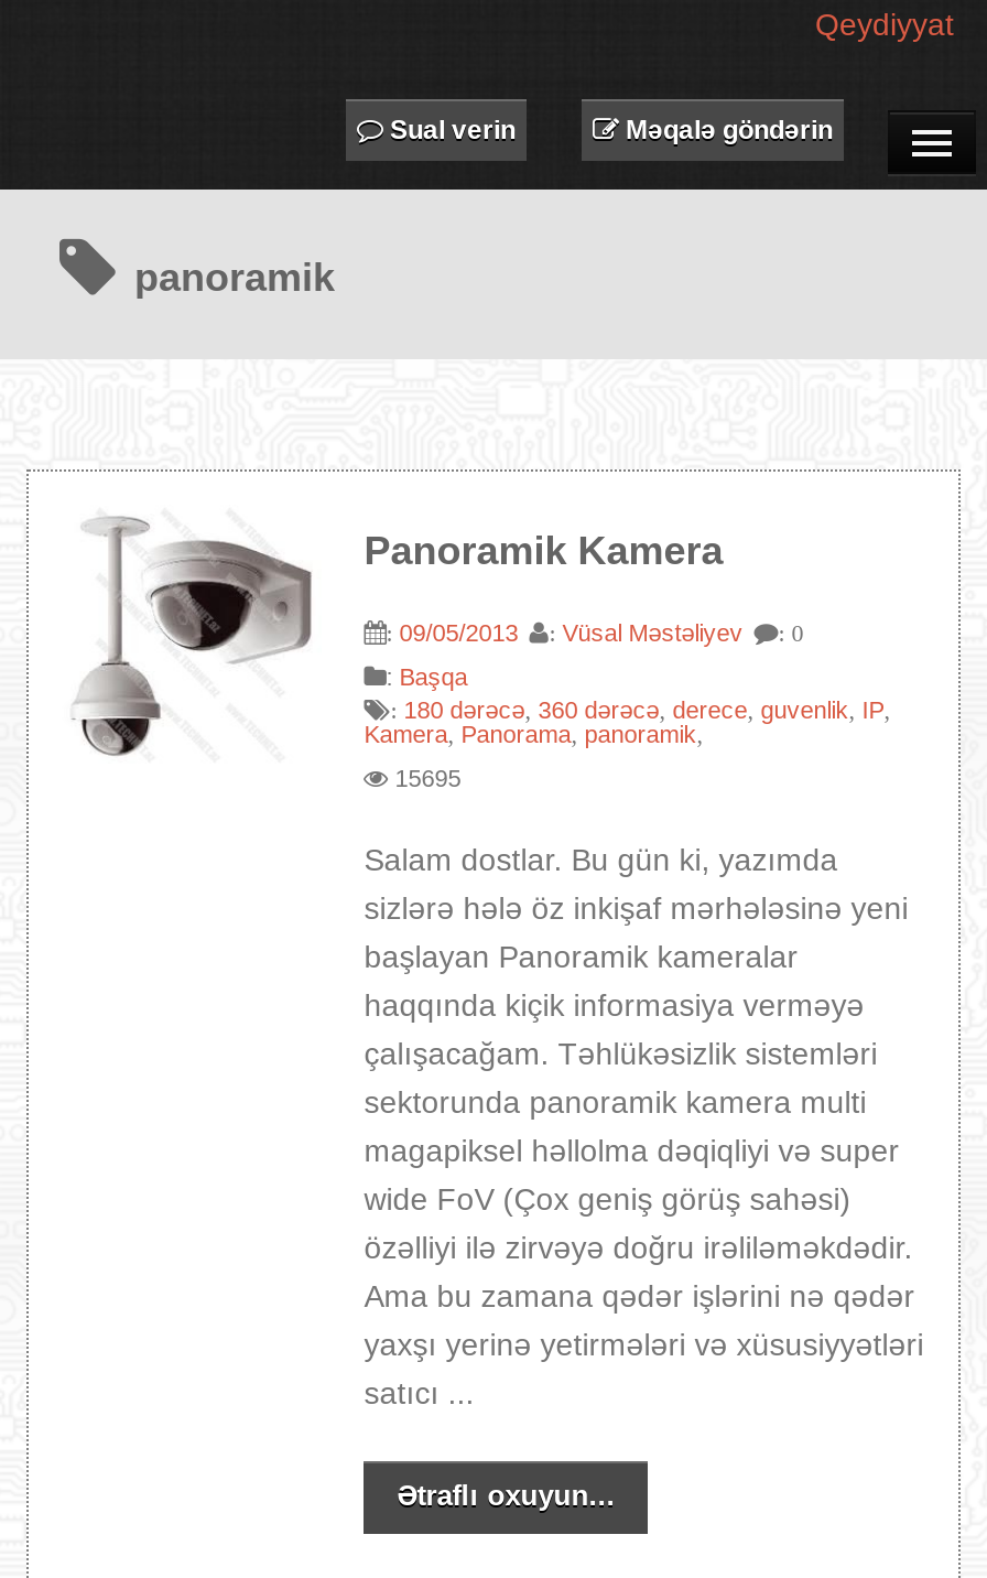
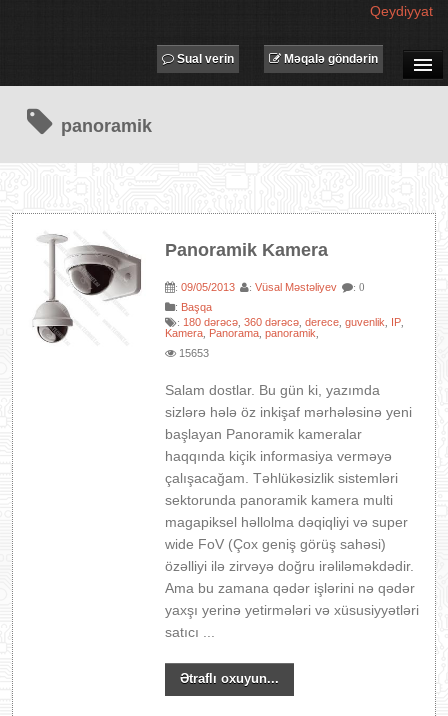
[388,765,461,791] 15695 -> [176,347,209,359] 15653

